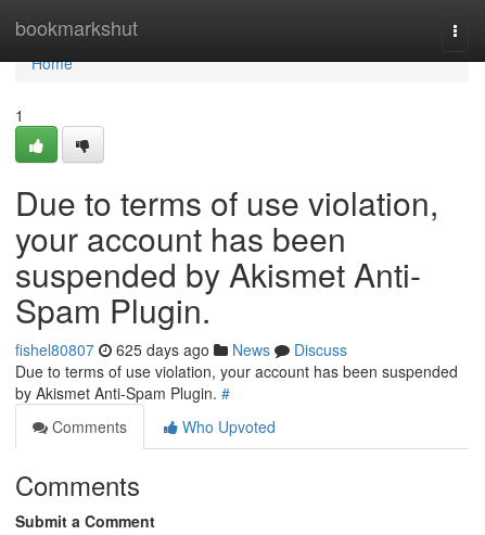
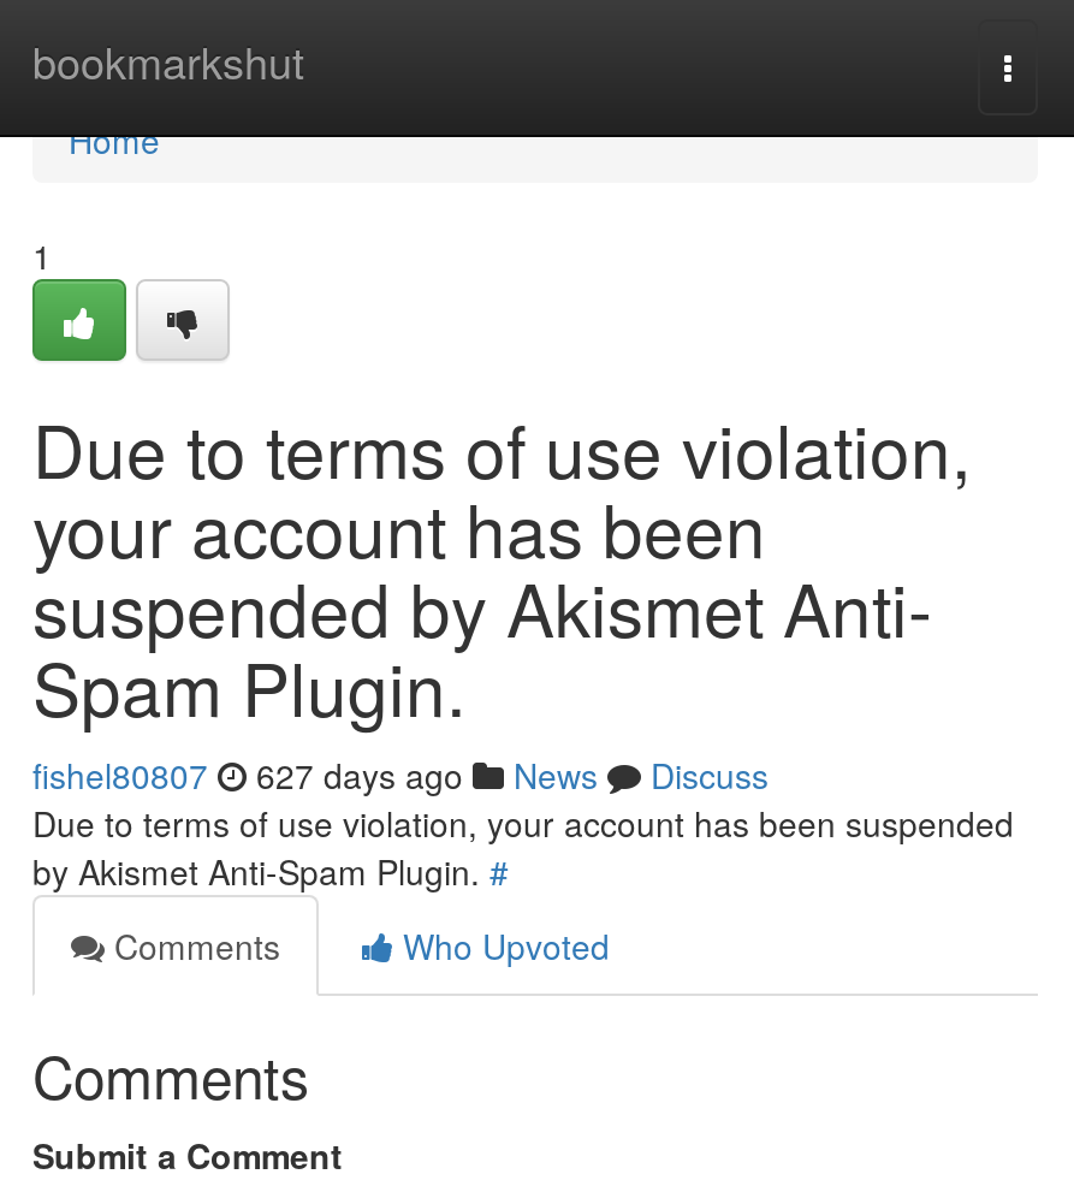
[15,339,347,360] fishel80807 625 days ago News Discuss -> [32,751,769,799] fishel80807 627 days ago News Discuss

